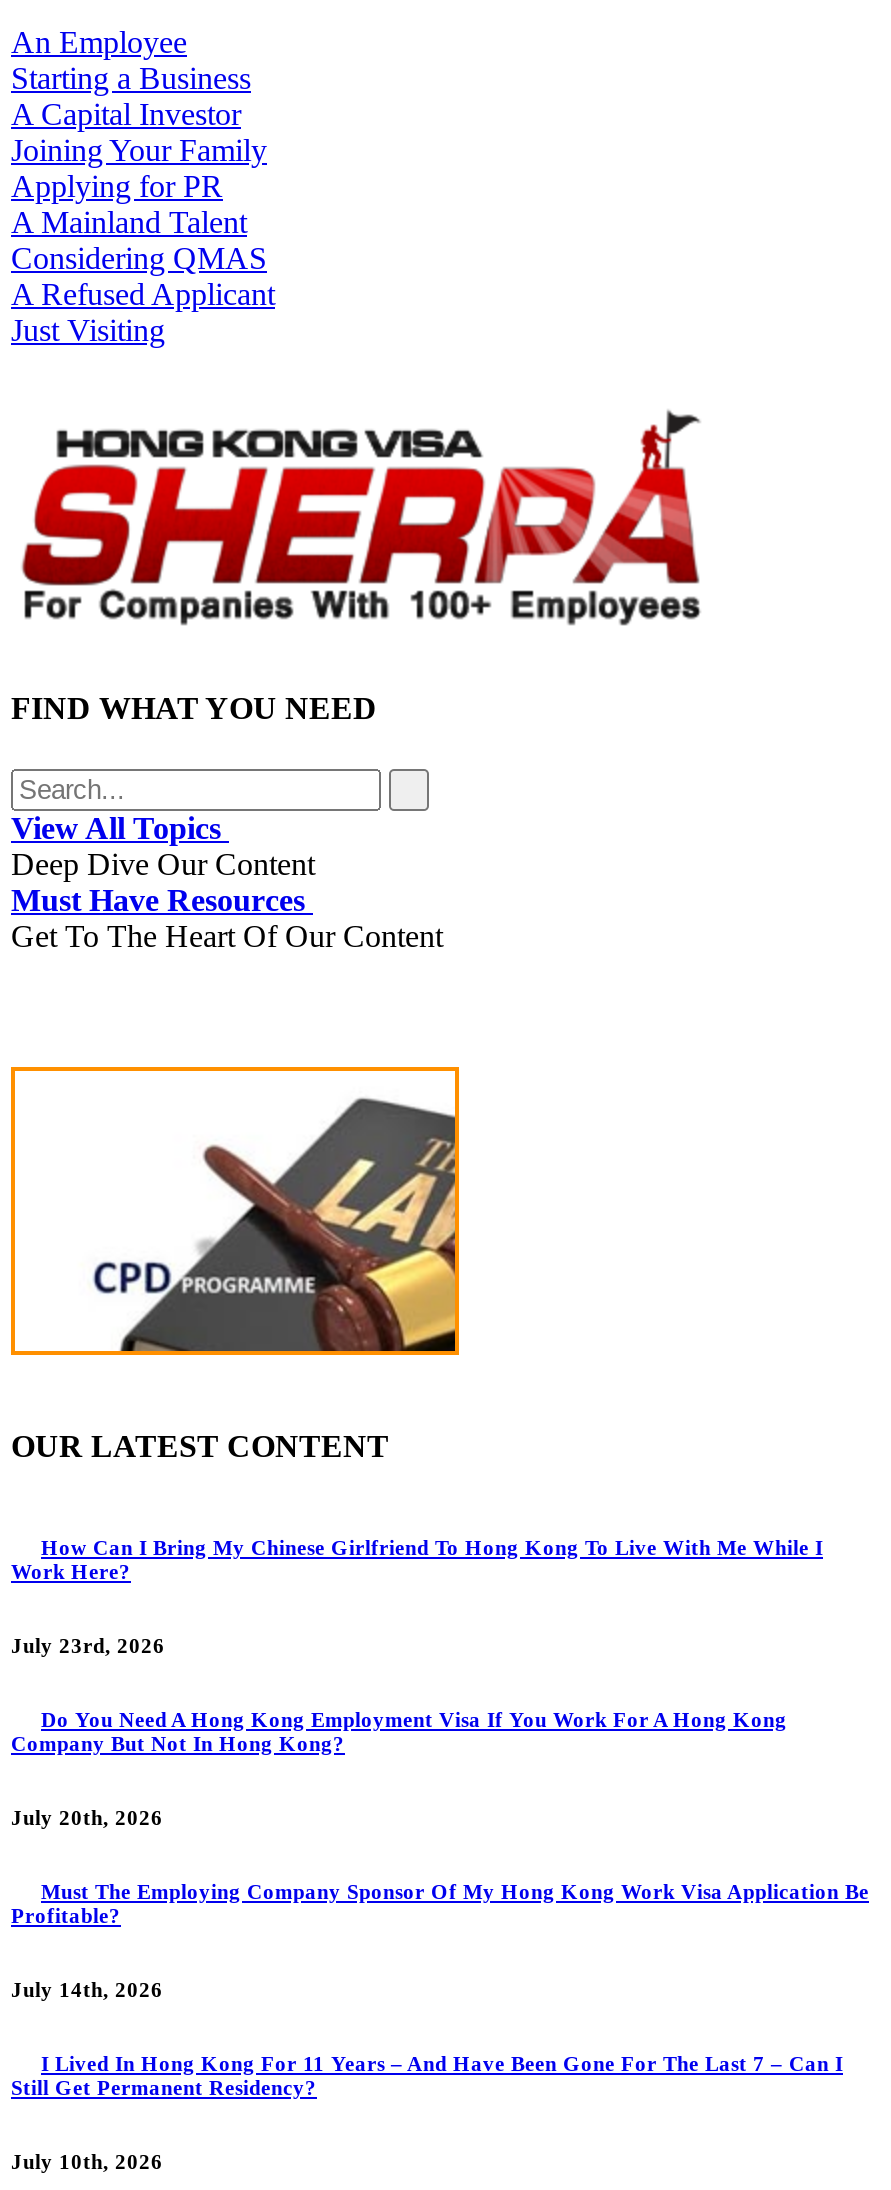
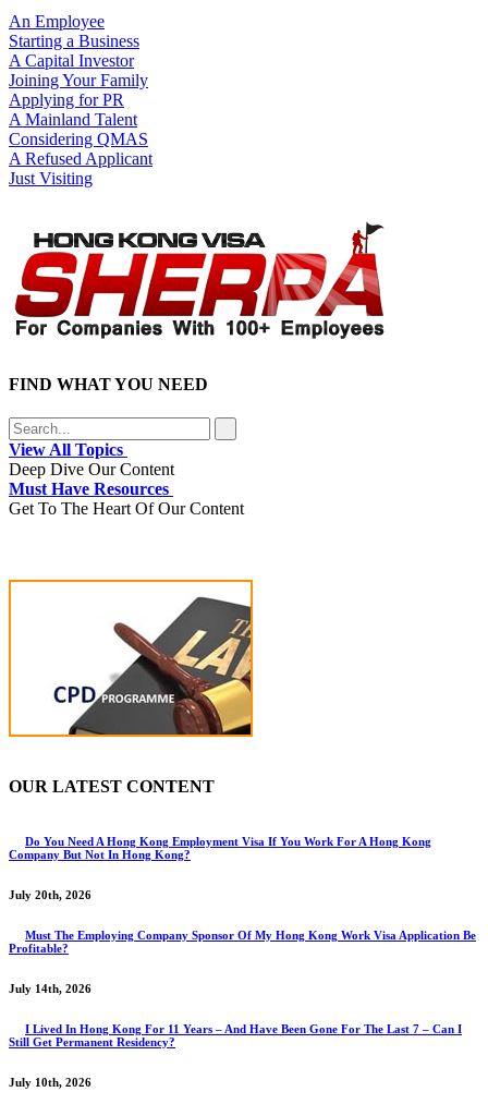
[11,1535,823,1657] How Can I Bring My Chinese Girlfriend To Hong Kong To Live With Me While I | Work Here? | July 23rd, 2026 -> none

